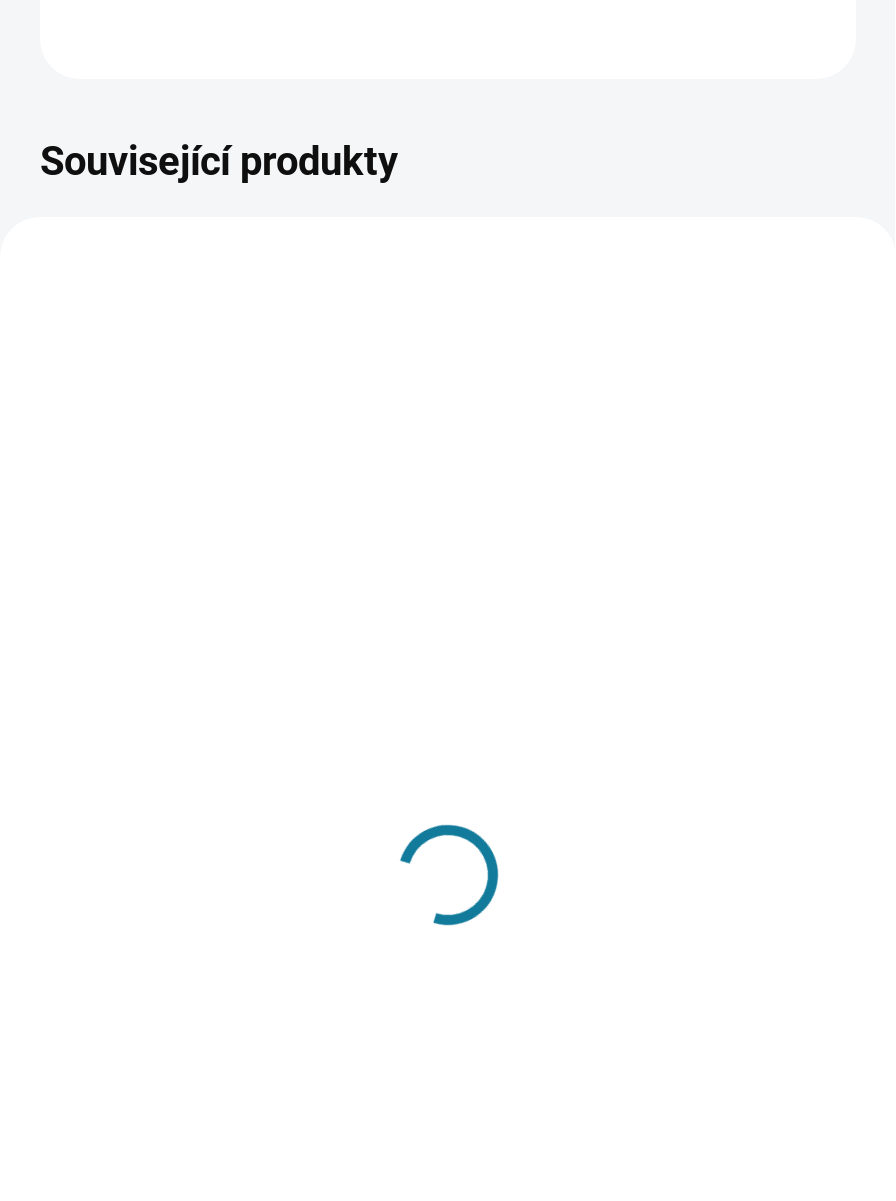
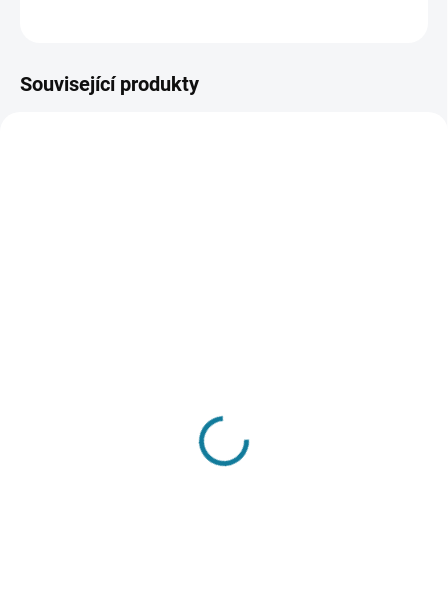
[396,823,500,921] [image] -> [197,415,250,465] [image]

